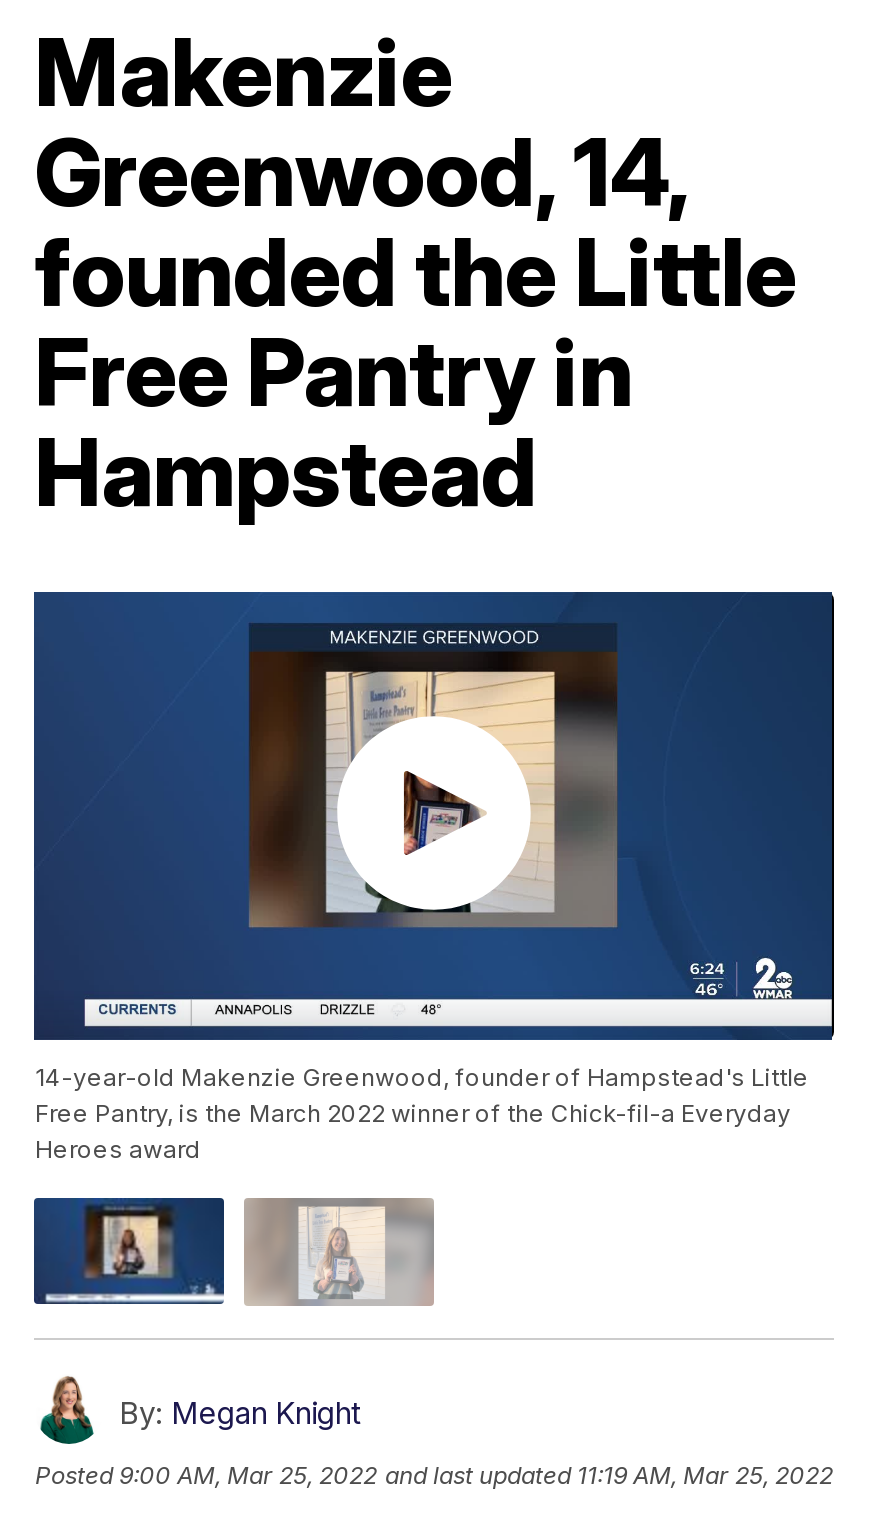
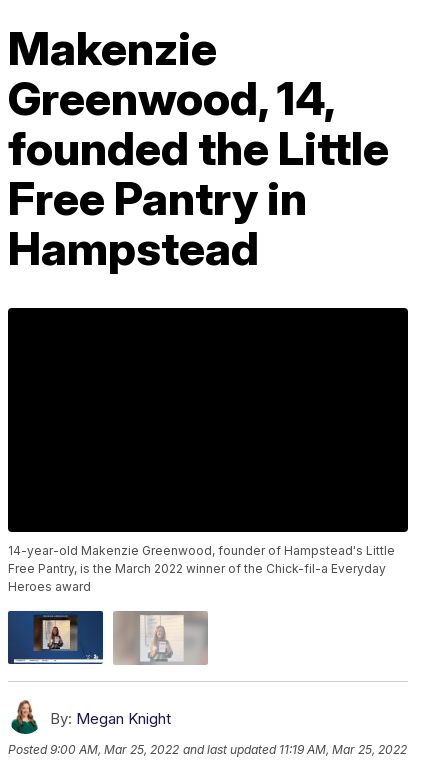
[32,590,834,1042] [image] -> none

